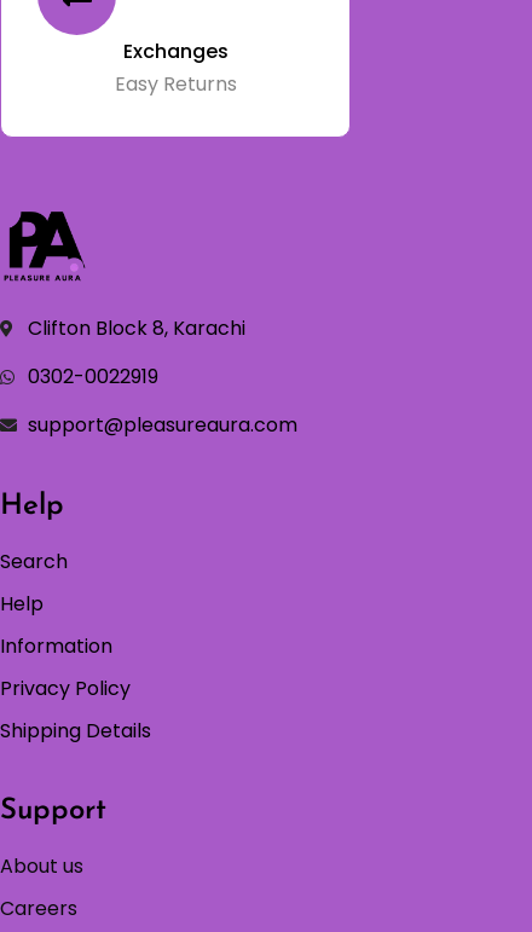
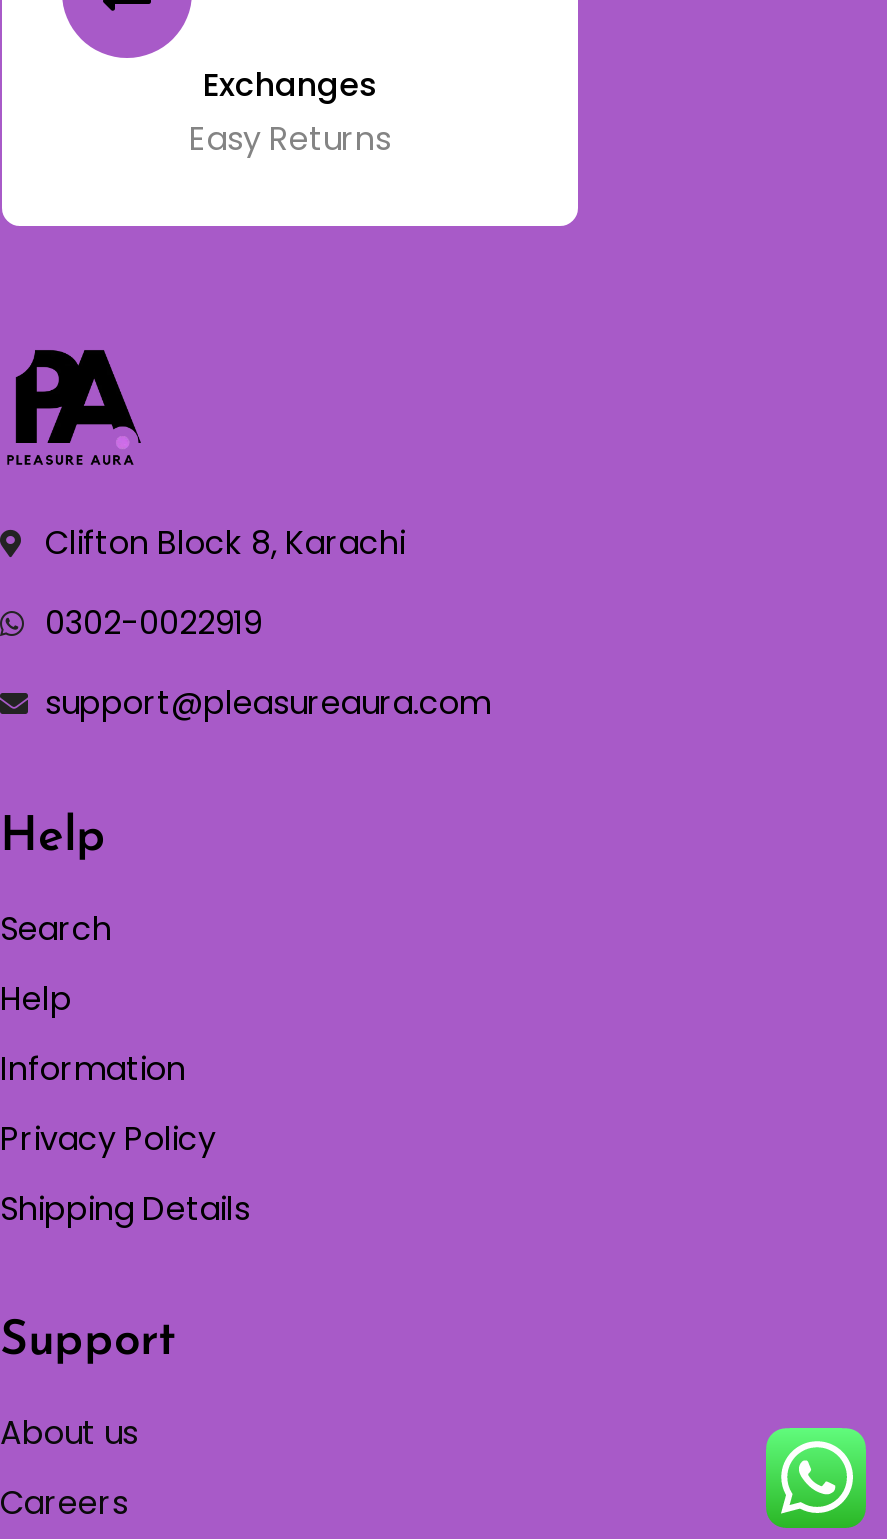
none -> [764,1426,868,1530] [image]

